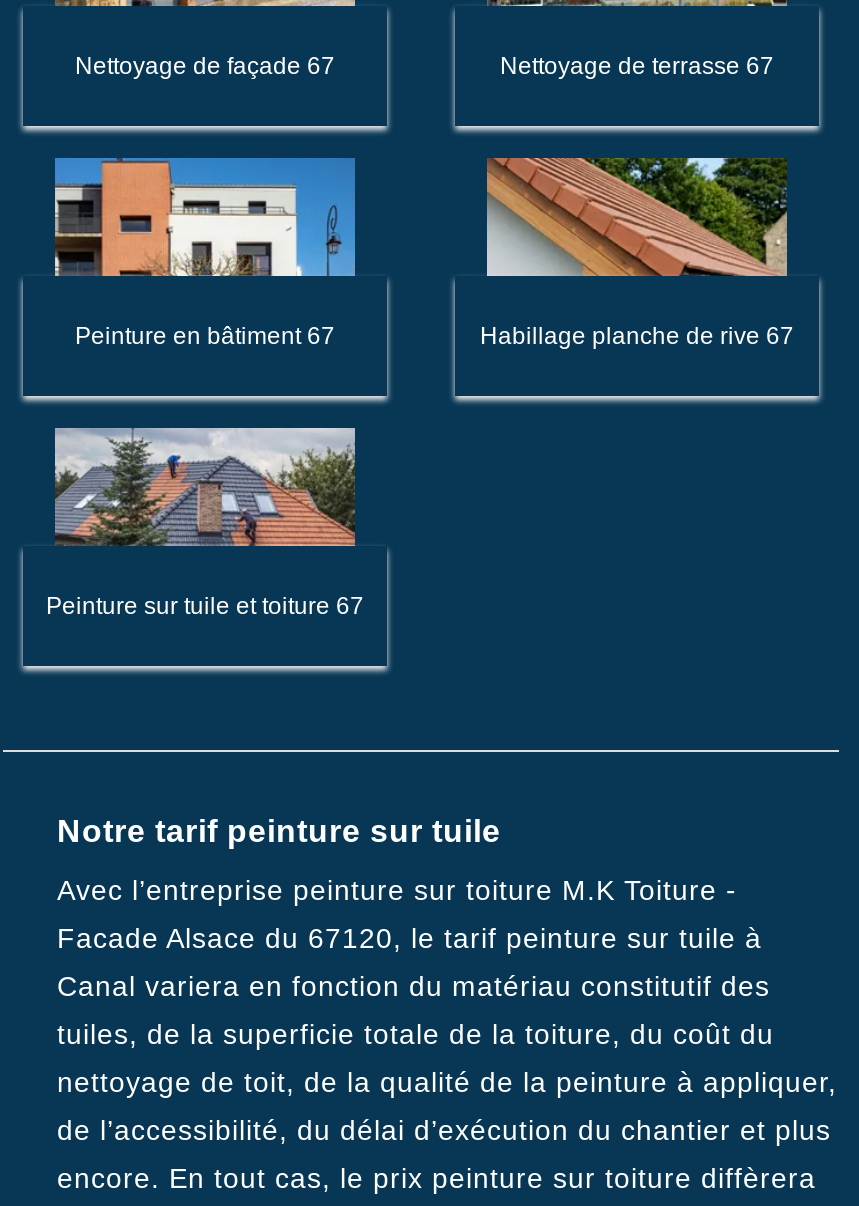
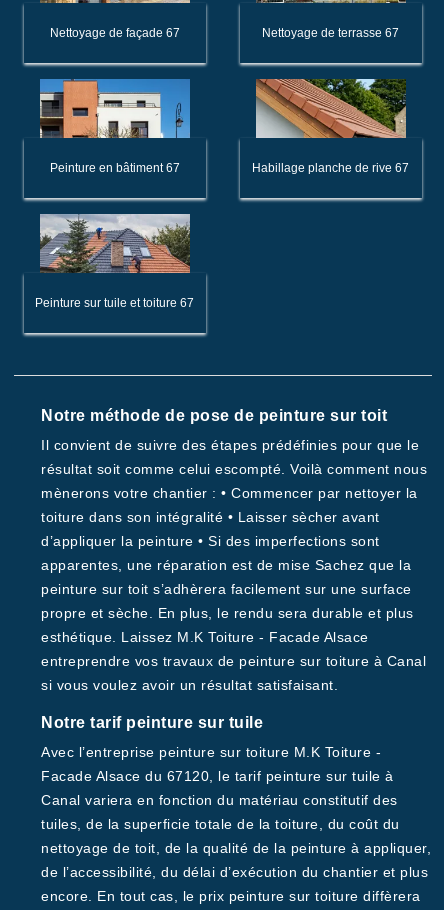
none -> [41,407,427,693] Notre méthode de pose de peinture sur toit | Il convient de suivre des étapes prédéfinies pour que le | résultat soit comme celui escompté. Voilà comment nous | mènerons votre chantier : • Commencer par nettoyer la | toiture dans son intégralité • Laisser sècher avant | d’appliquer la peinture • Si des imperfections sont | apparentes, une réparation est de mise Sachez que la | peinture sur toit s’adhèrera facilement sur une surface | propre et sèche. En plus, le rendu sera durable et plus | esthétique. Laissez M.K Toiture - Facade Alsace | entreprendre vos travaux de peinture sur toiture à Canal | si vous voulez avoir un résultat satisfaisant.

